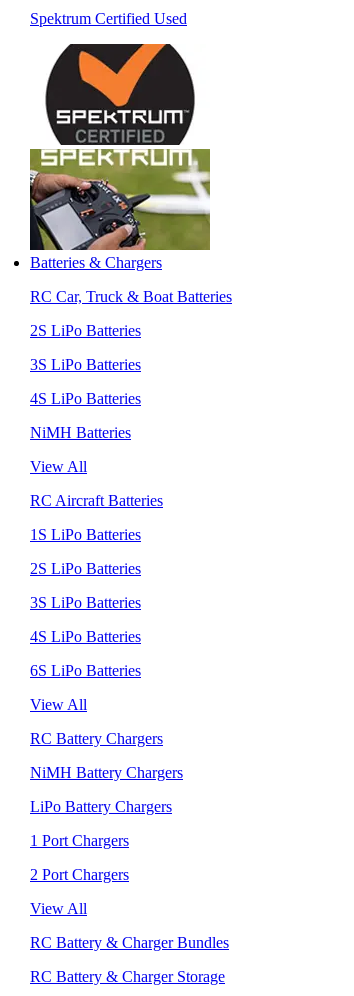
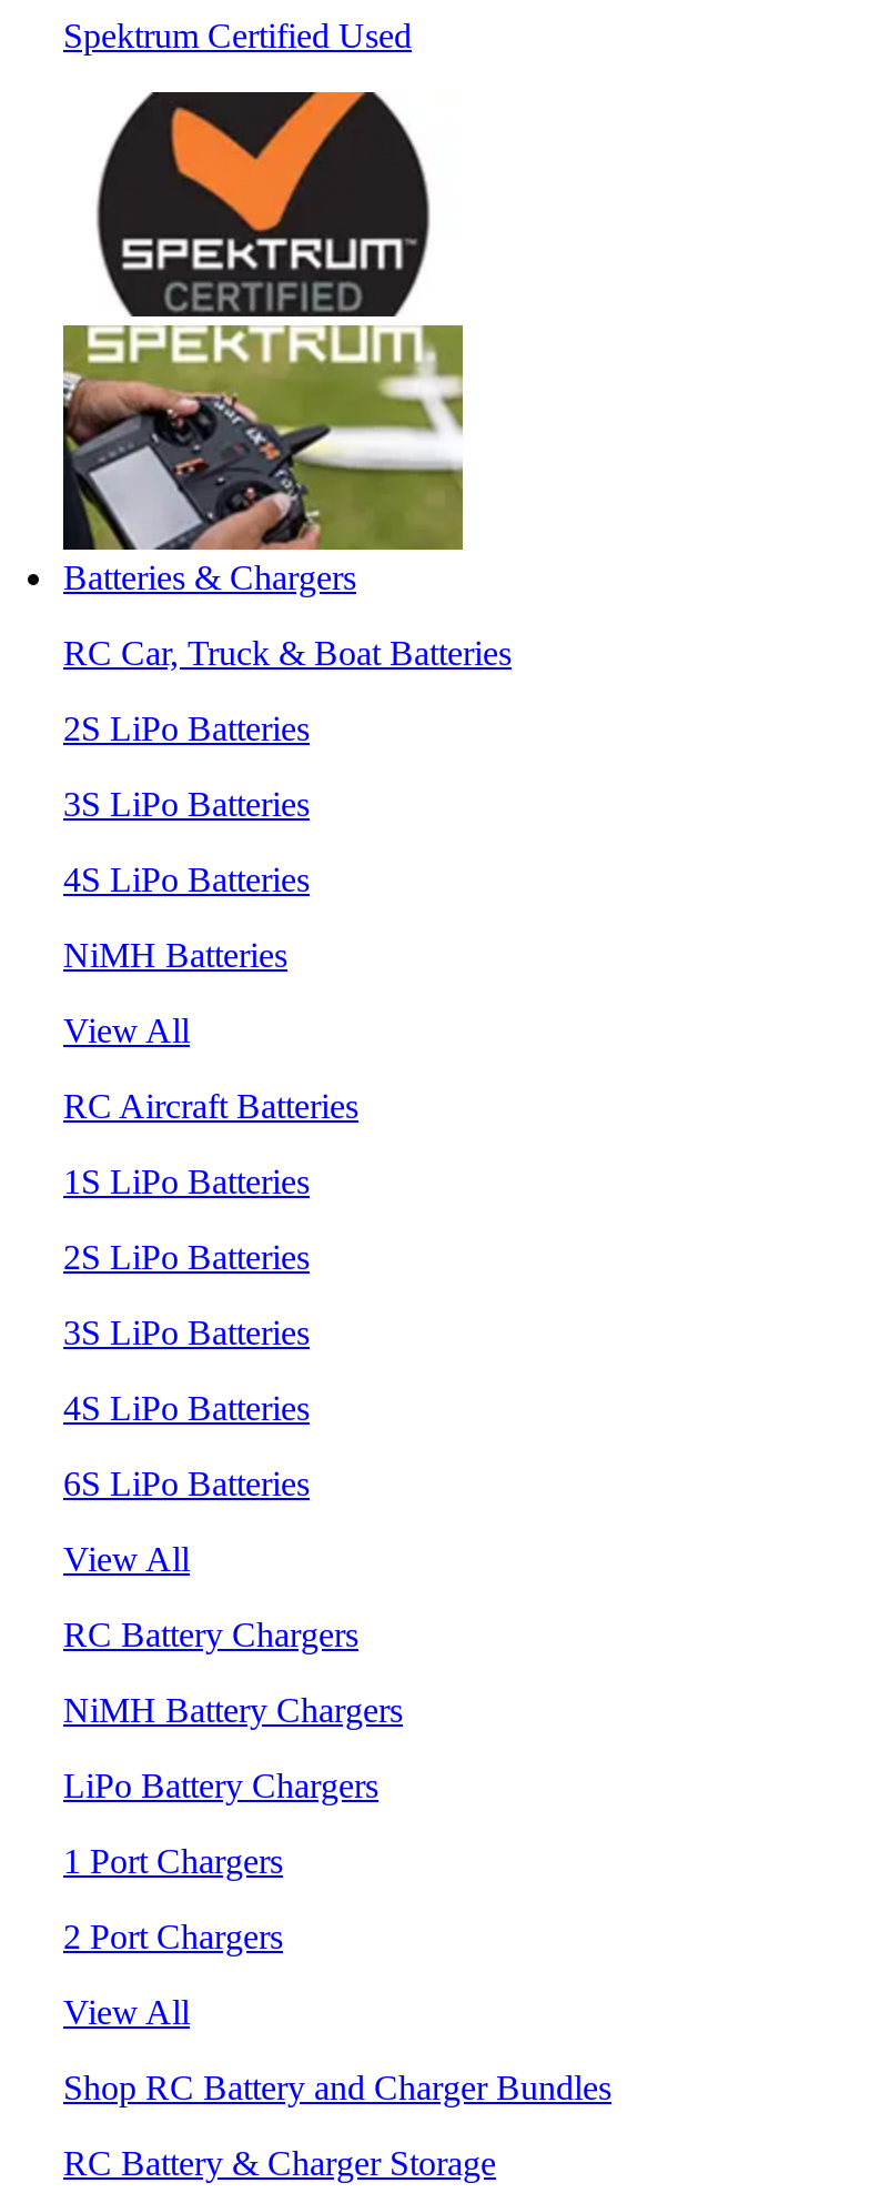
[30,934,229,951] RC Battery & Charger Bundles -> [63,2068,611,2106] Shop RC Battery and Charger Bundles

